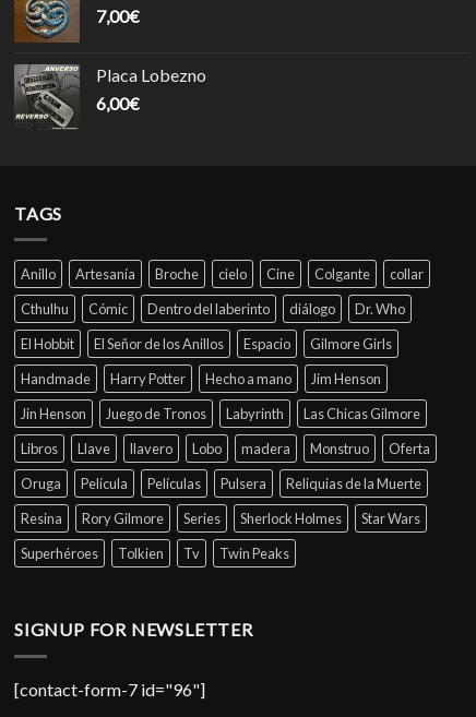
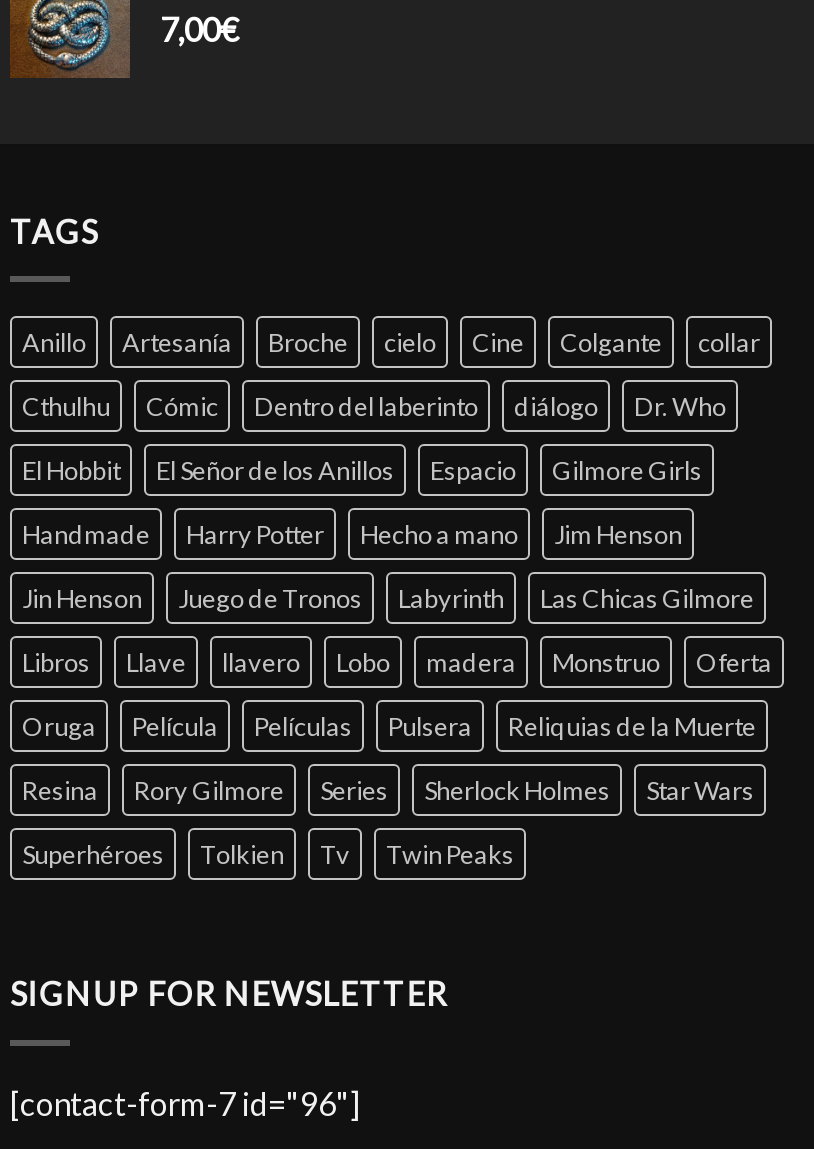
[13,63,206,130] [image] | Placa Lobezno | 6,00€ -> none

